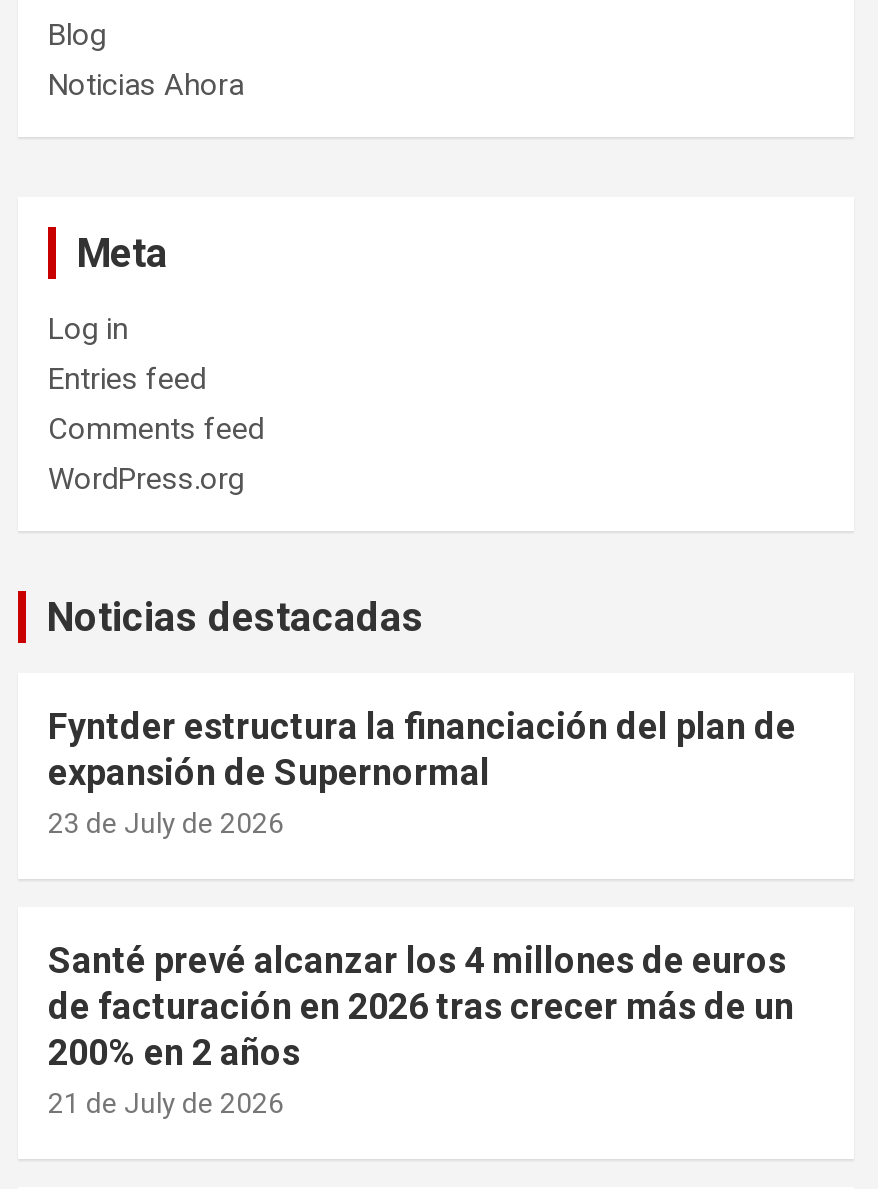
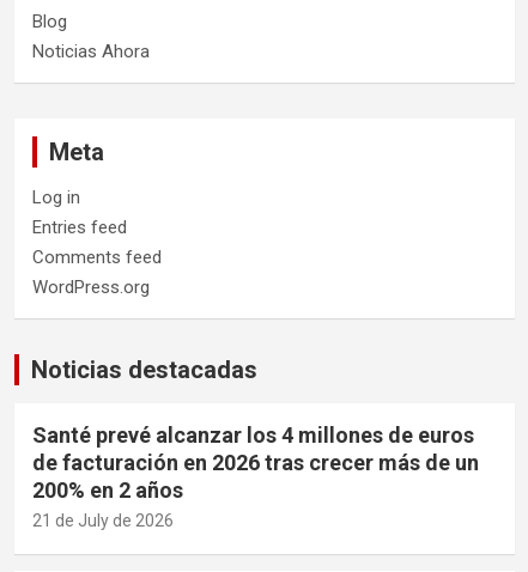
[48,706,796,840] Fyntder estructura la financiación del plan de | expansión de Supernormal | 23 de July de 2026 -> none

